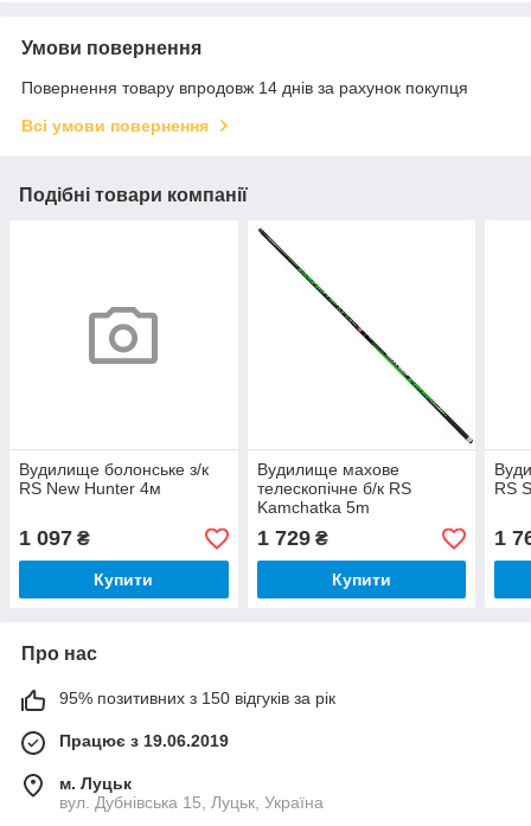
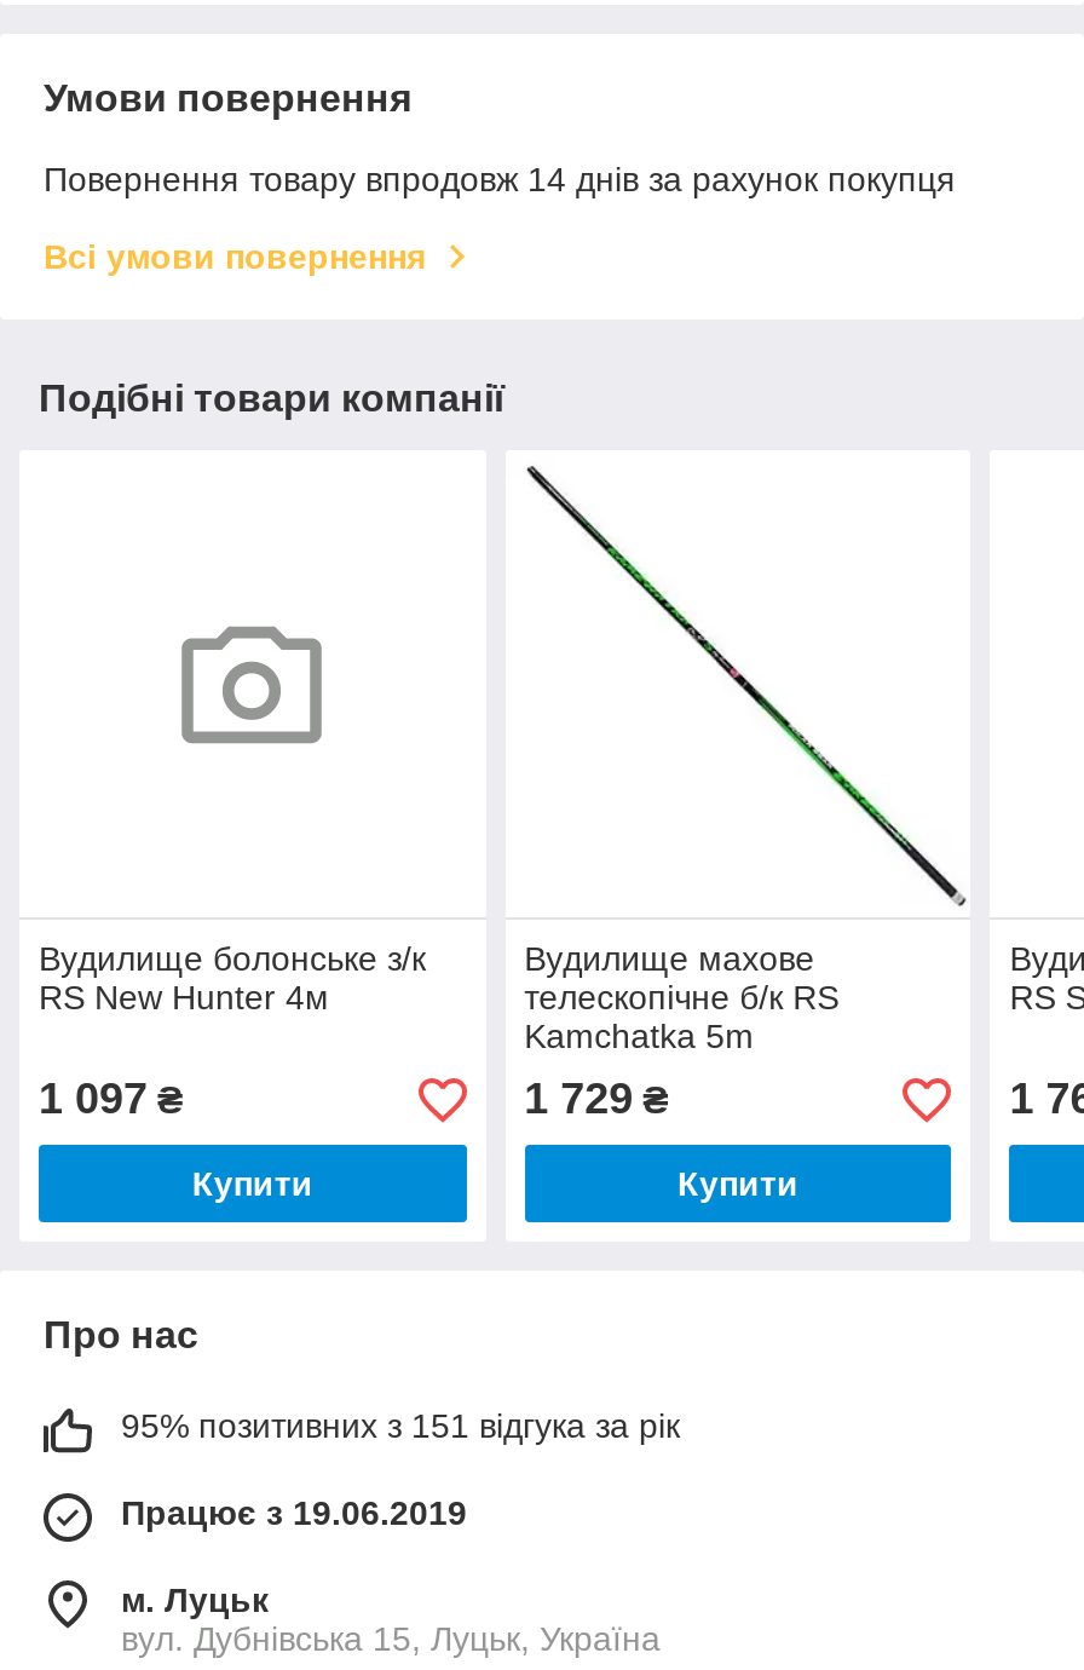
[59,689,335,707] 95% позитивних з 150 відгуків за рік -> [121,1406,680,1445] 95% позитивних з 151 відгука за рік

